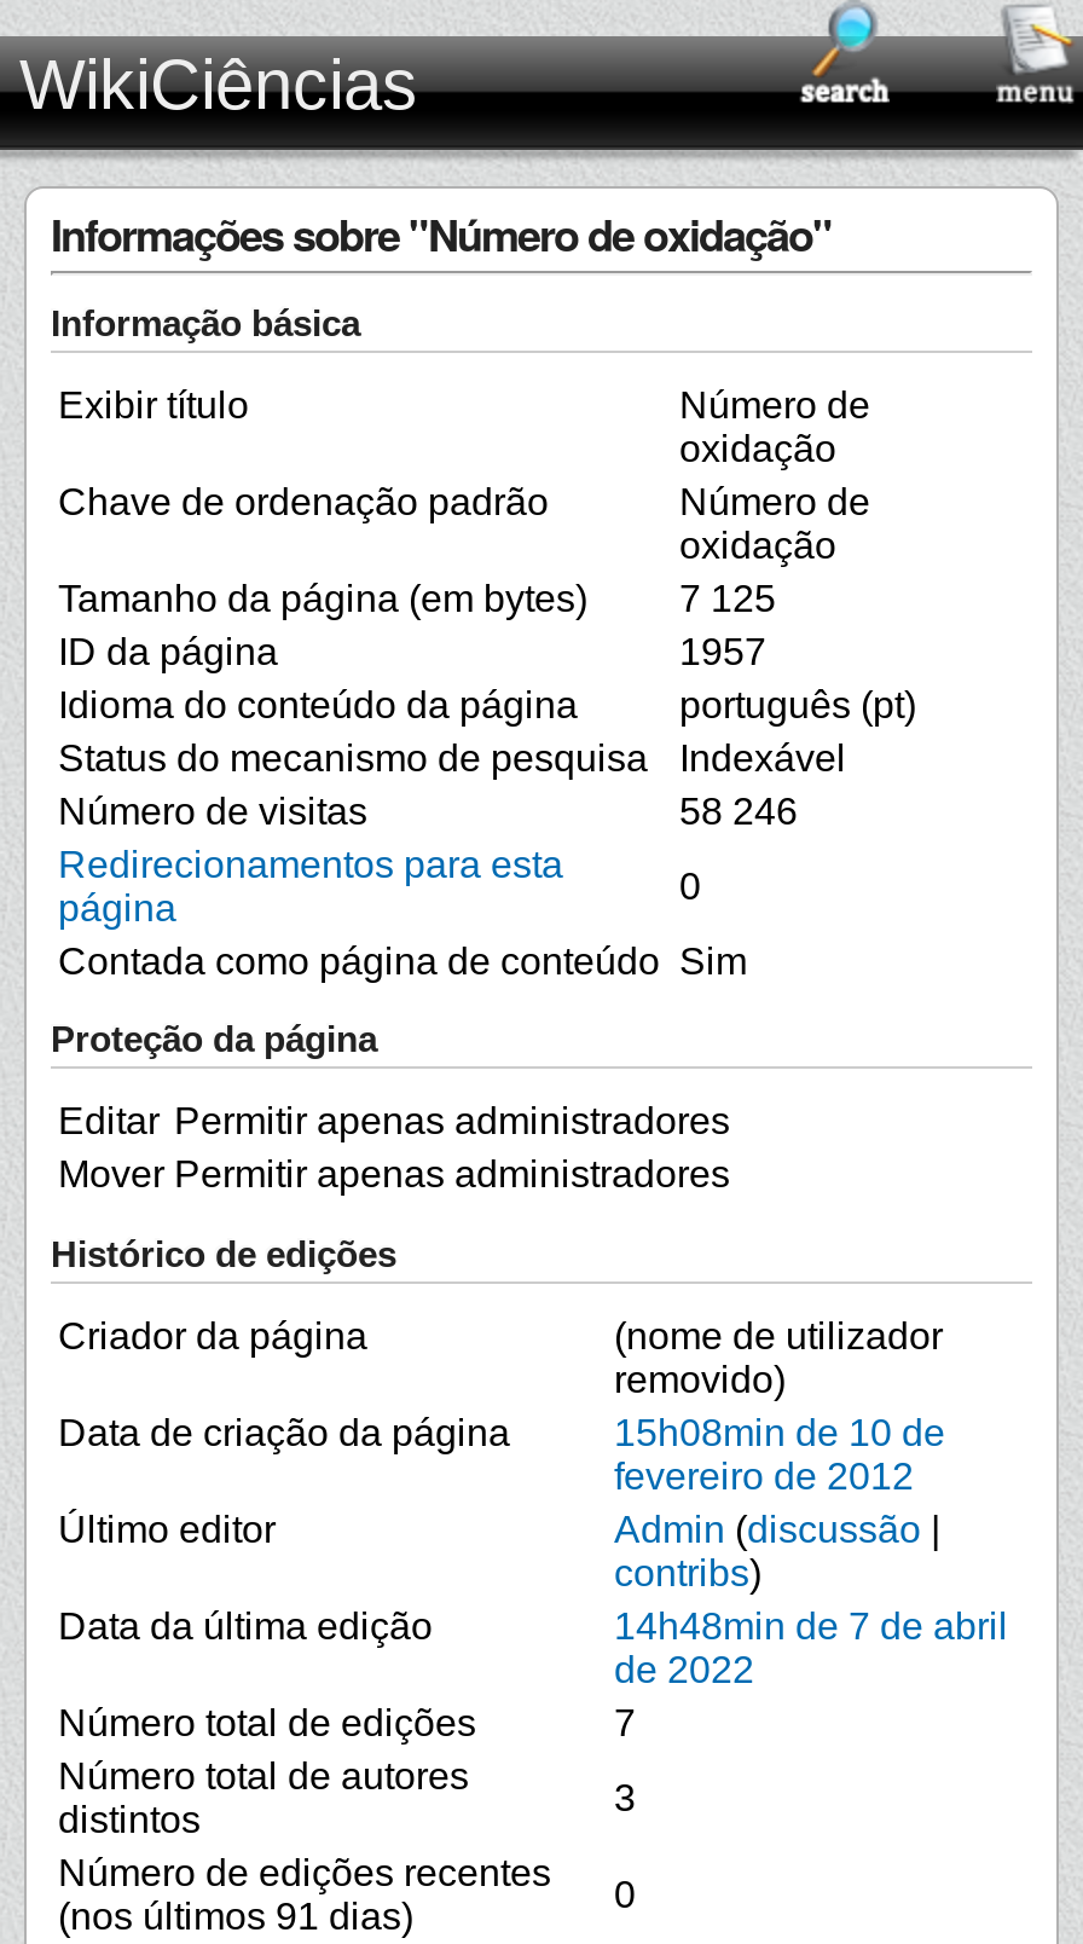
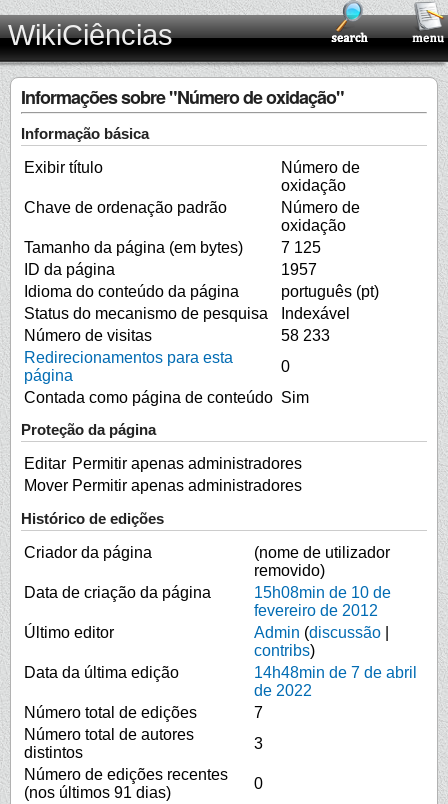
[679,790,798,832] 58 246 -> [281,327,330,344] 58 233

